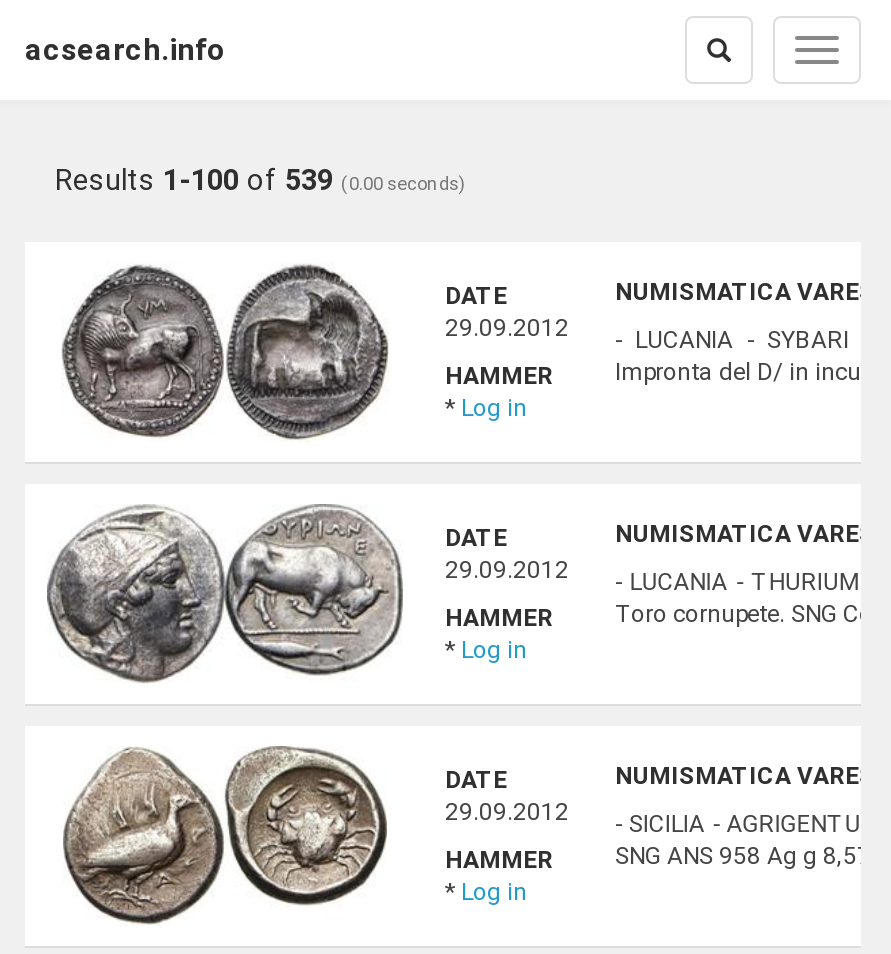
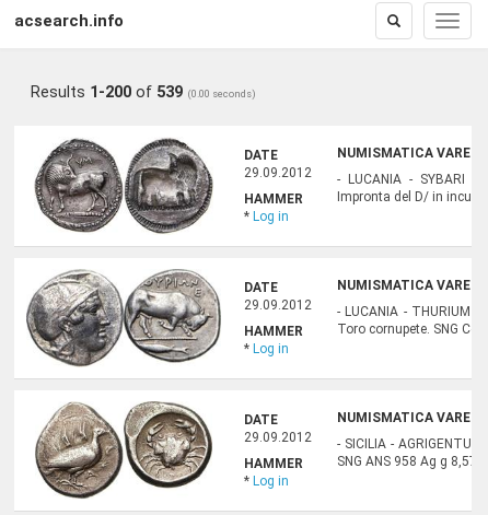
[55,164,467,198] Results 1 -100 of 539 (0.00 seconds) -> [31,83,256,102] Results 1 -200 of 539 (0.00 seconds)

